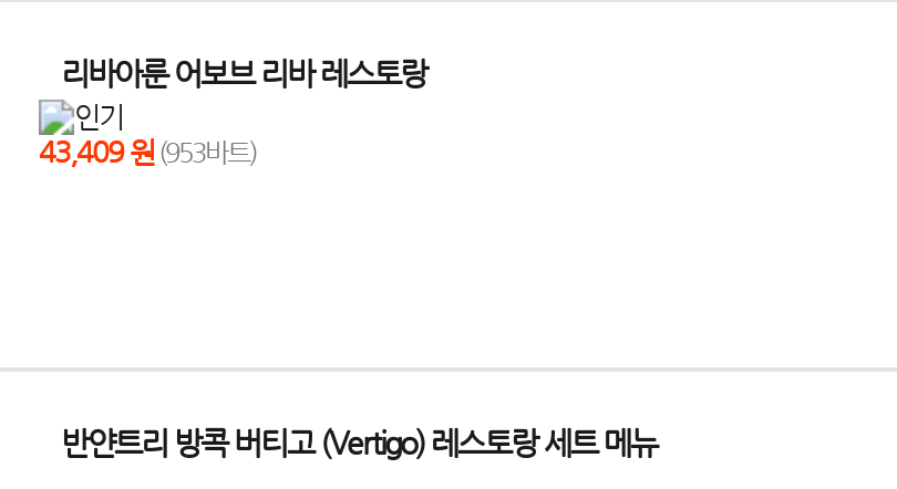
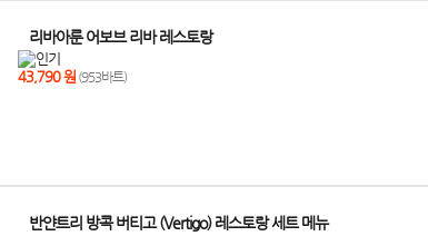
[39,135,256,168] 43,409 원 (953바트) -> [18,68,127,85] 43,790 원 (953바트)

